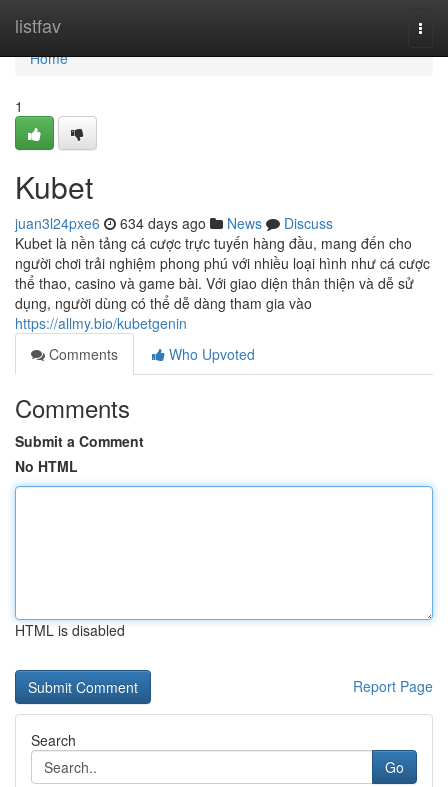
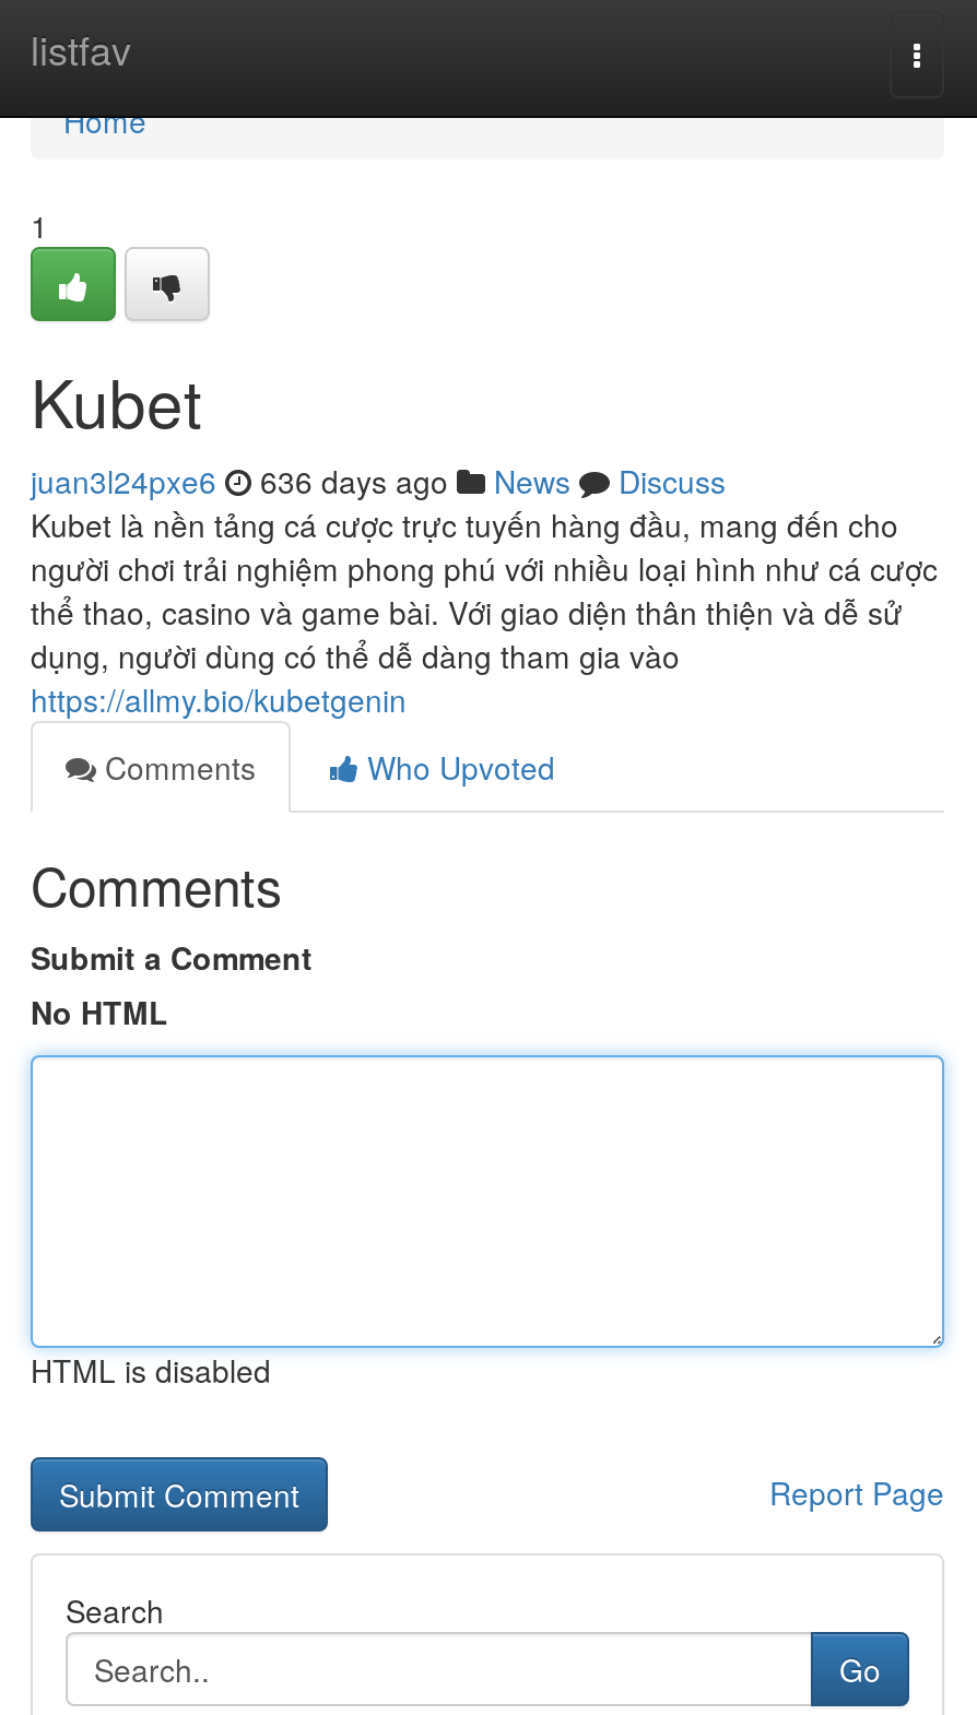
[15,213,333,233] juan3l24pxe6 634 days ago News Discuss -> [31,459,726,502] juan3l24pxe6 636 days ago News Discuss

